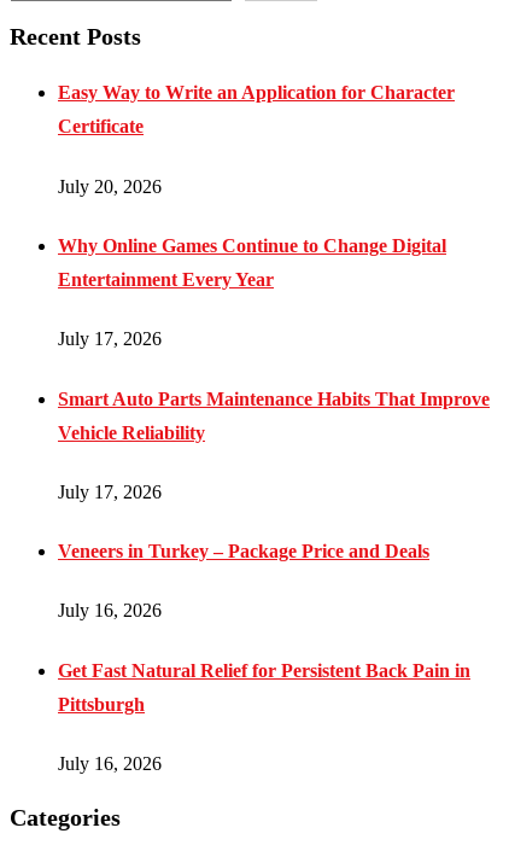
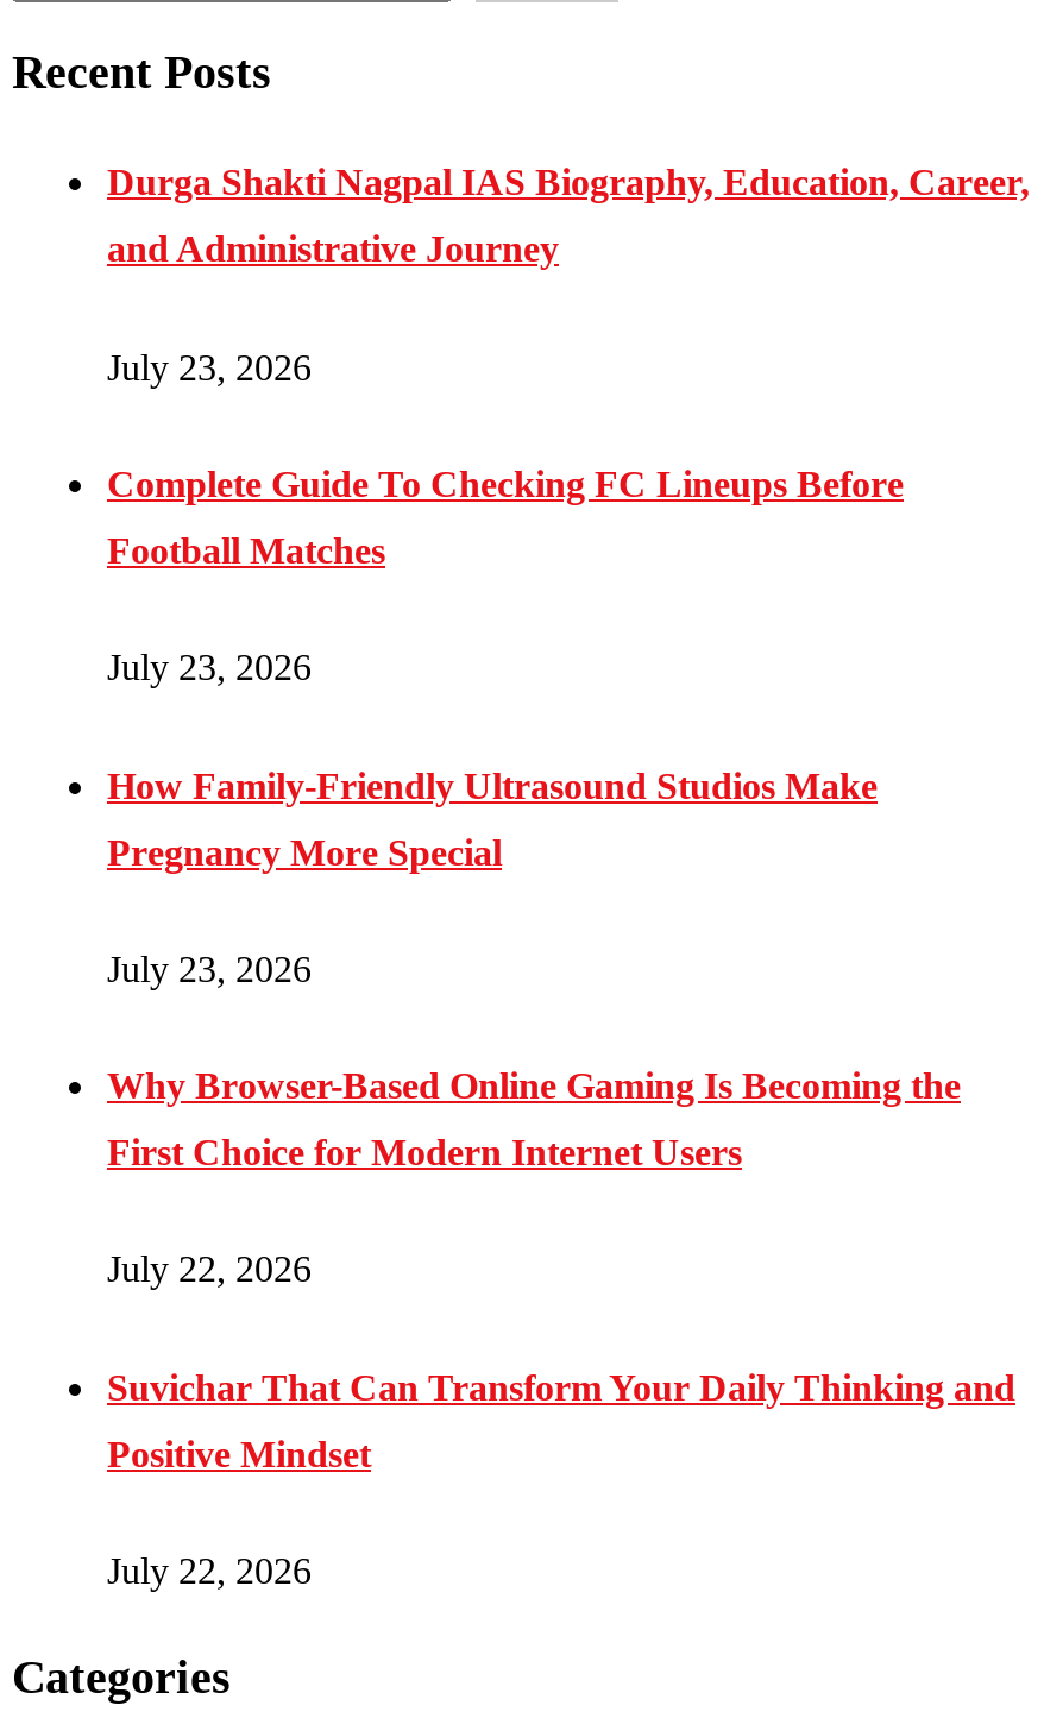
[58,83,490,774] Easy Way to Write an Application for Character | Certificate | July 20, 2026 | Why Online Games Continue to Change Digital | Entertainment Every Year | July 17, 2026 | Smart Auto Parts Maintenance Habits That Improve | Vehicle Reliability | July 17, 2026 | Veneers in Turkey – Package Price and Deals | July 16, 2026 | Get Fast Natural Relief for Persistent Back Pain in | Pittsburgh | July 16, 2026 -> [107,163,1030,1591] Durga Shakti Nagpal IAS Biography, Education, Career, | and Administrative Journey | July 23, 2026 | Complete Guide To Checking FC Lineups Before | Football Matches | July 23, 2026 | How Family-Friendly Ultrasound Studios Make | Pregnancy More Special | July 23, 2026 | Why Browser-Based Online Gaming Is Becoming the | First Choice for Modern Internet Users | July 22, 2026 | Suvichar That Can Transform Your Daily Thinking and | Positive Mindset | July 22, 2026

